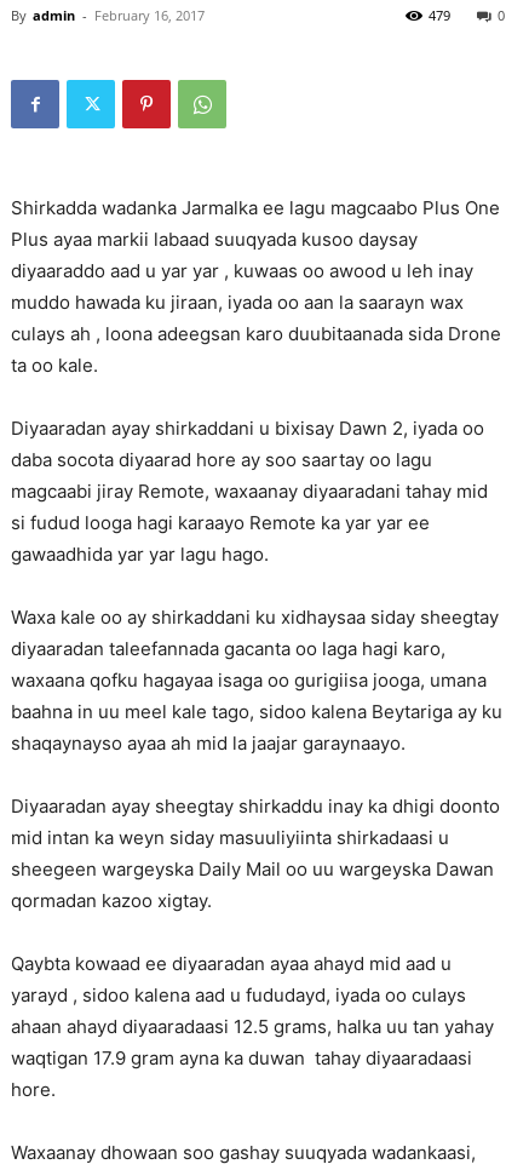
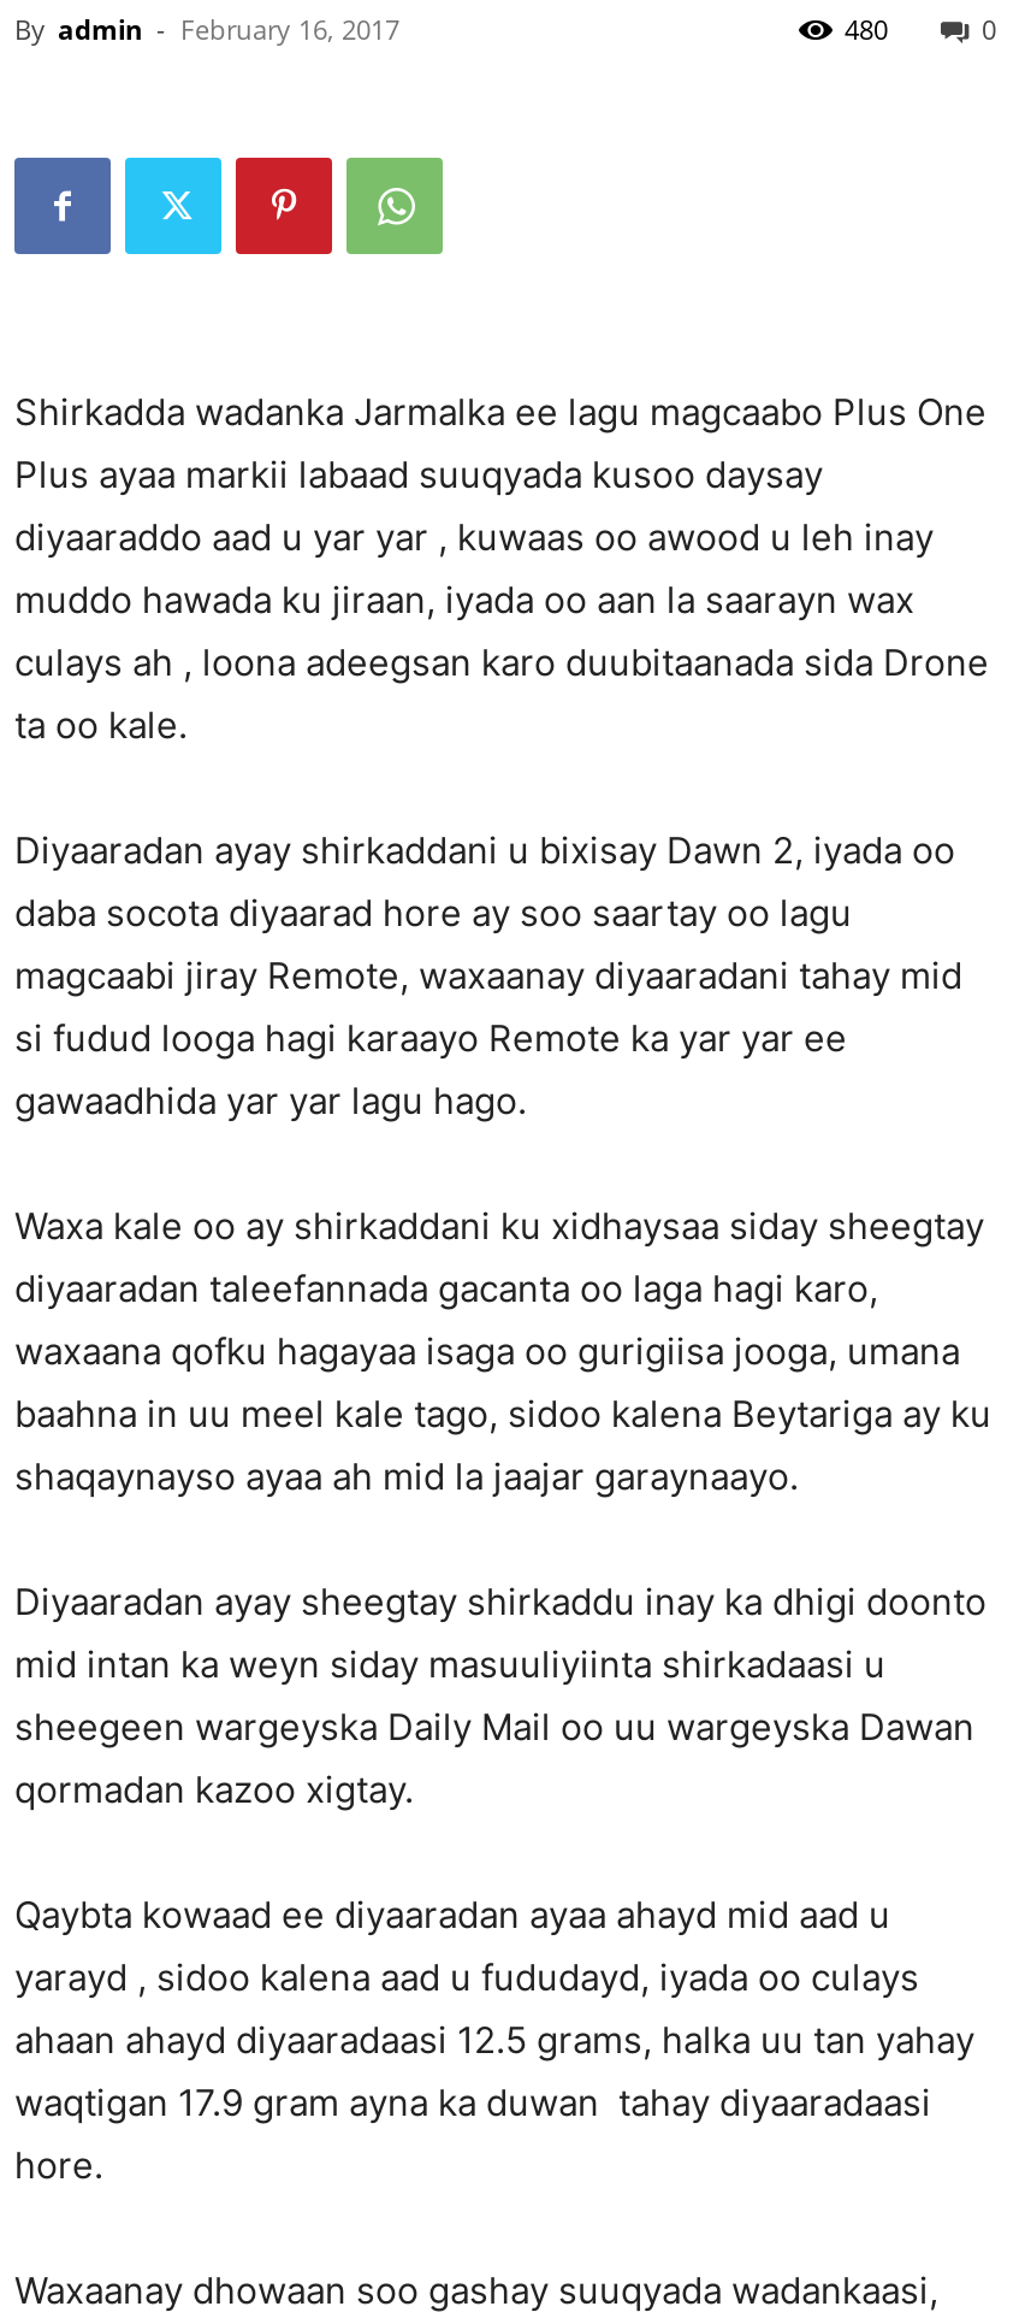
[429,6,450,24] 479 -> [845,11,888,47] 480

